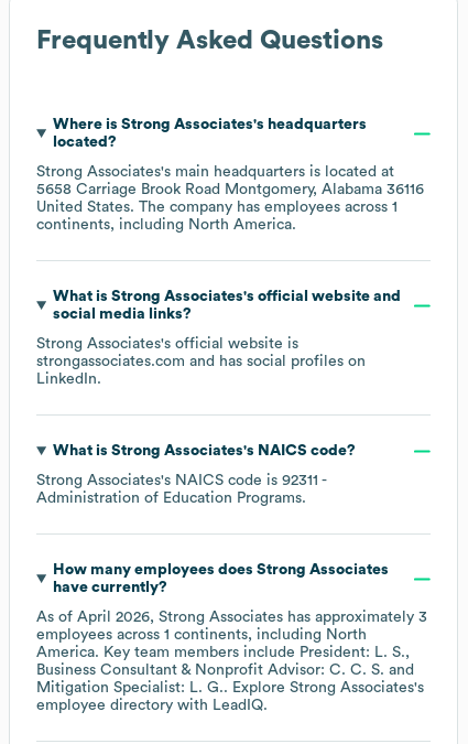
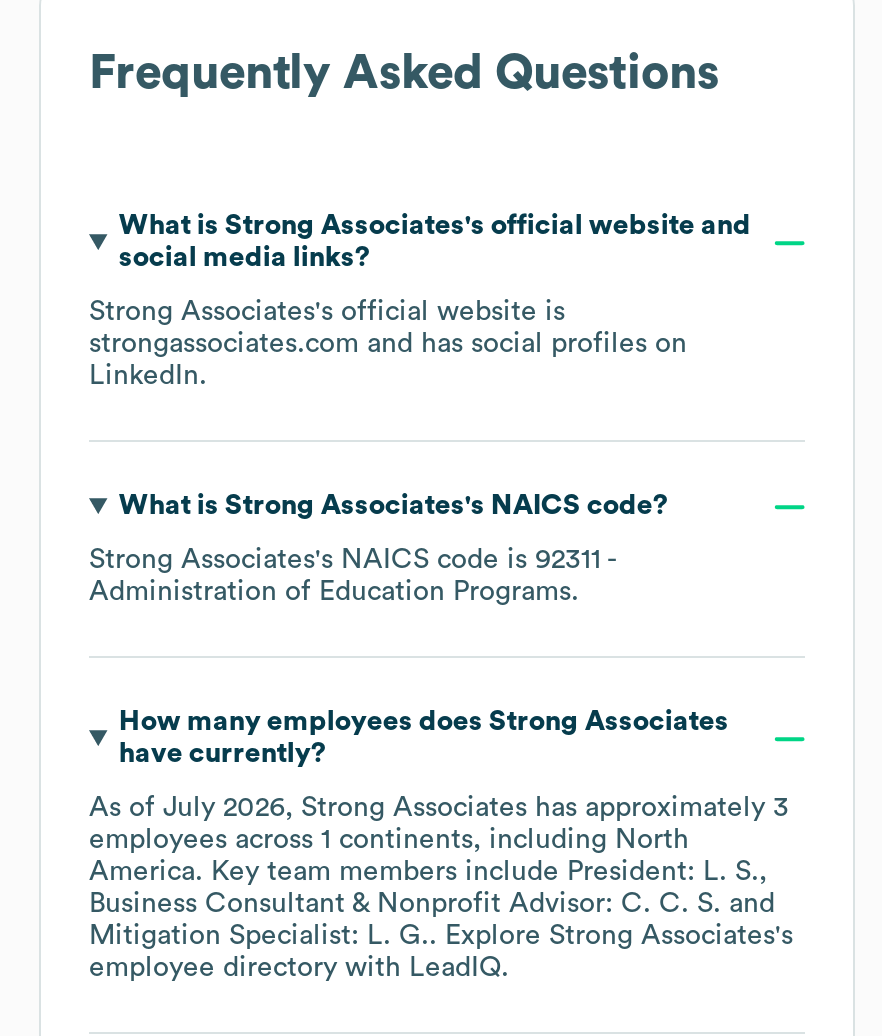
[36,117,424,233] Where is Strong Associates's headquarters | located? | Strong Associates's main headquarters is located at | 5658 Carriage Brook Road Montgomery, Alabama 36116 | United States. The company has employees across 1 | continents, including North America. -> none
[36,610,427,625] As of April 2026, Strong Associates has approximately 3 -> [89,794,789,822] As of July 2026, Strong Associates has approximately 3

